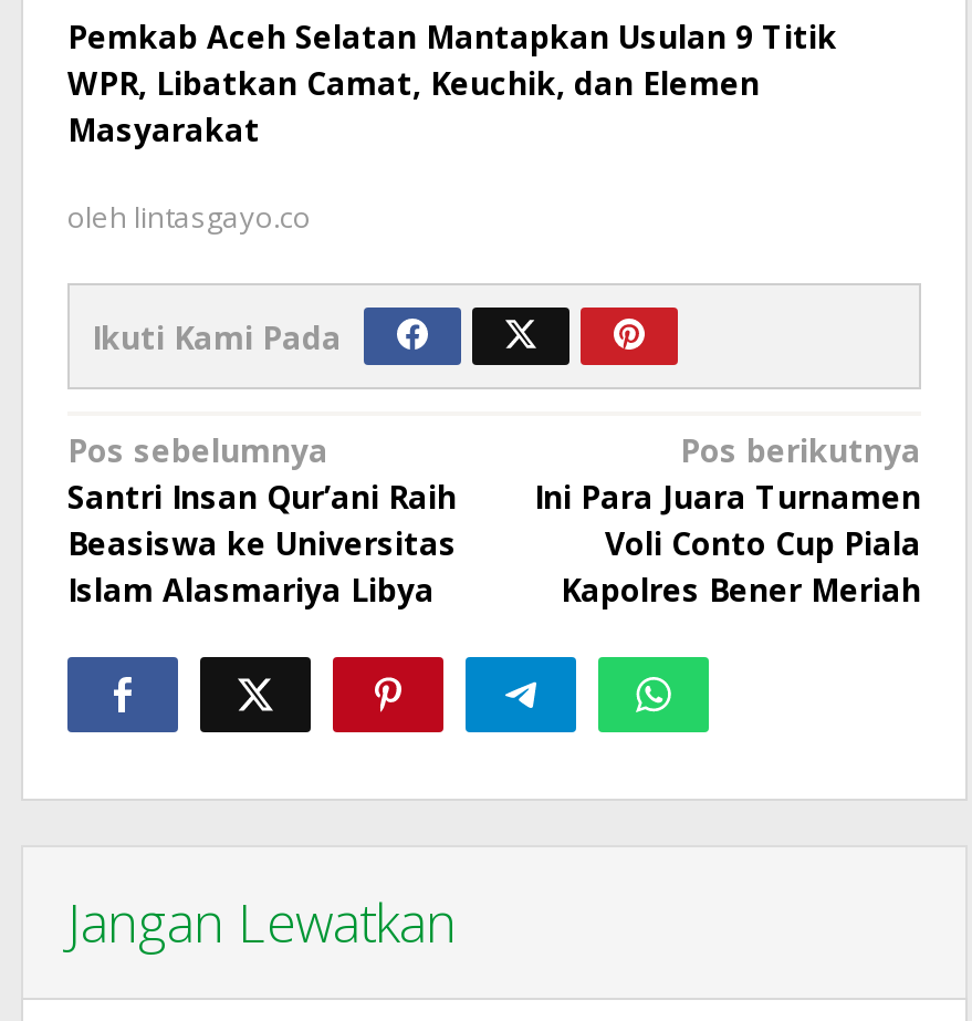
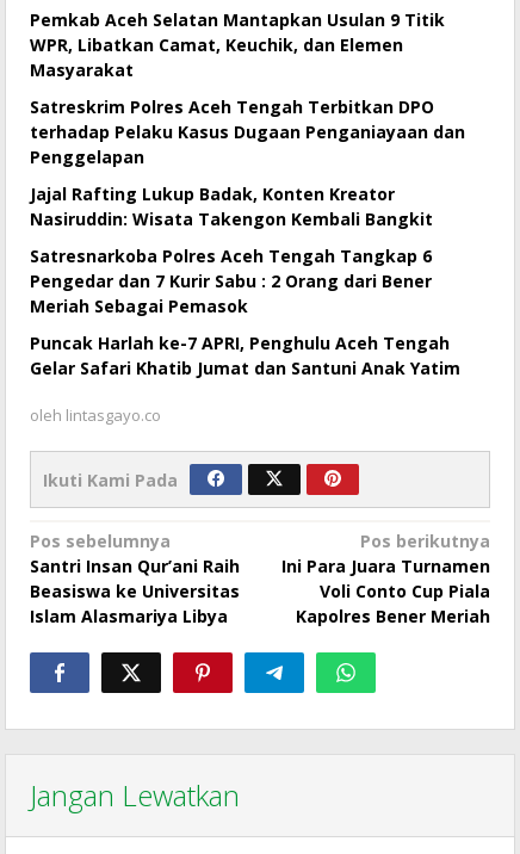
none -> [30,95,465,379] Satreskrim Polres Aceh Tengah Terbitkan DPO | terhadap Pelaku Kasus Dugaan Penganiayaan dan | Penggelapan | Jajal Rafting Lukup Badak, Konten Kreator | Nasiruddin: Wisata Takengon Kembali Bangkit | Satresnarkoba Polres Aceh Tengah Tangkap 6 | Pengedar dan 7 Kurir Sabu : 2 Orang dari Bener | Meriah Sebagai Pemasok | Puncak Harlah ke-7 APRI, Penghulu Aceh Tengah | Gelar Safari Khatib Jumat dan Santuni Anak Yatim

